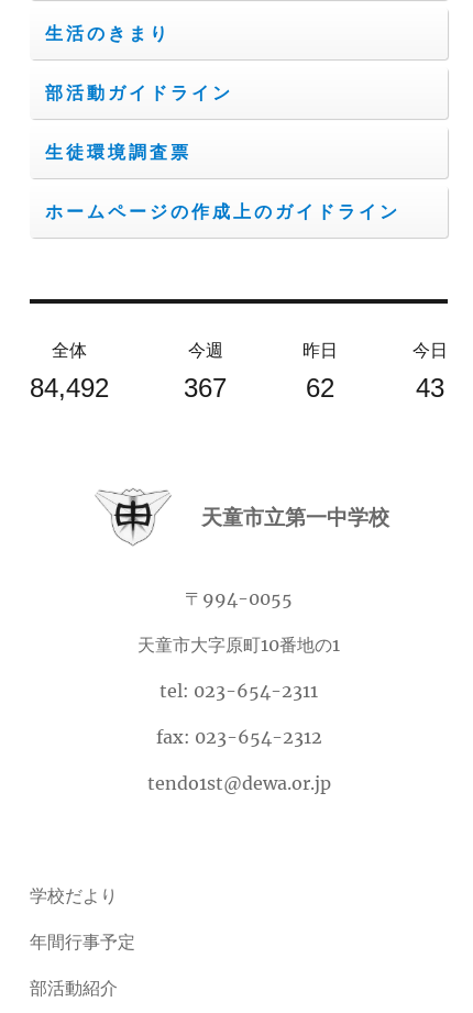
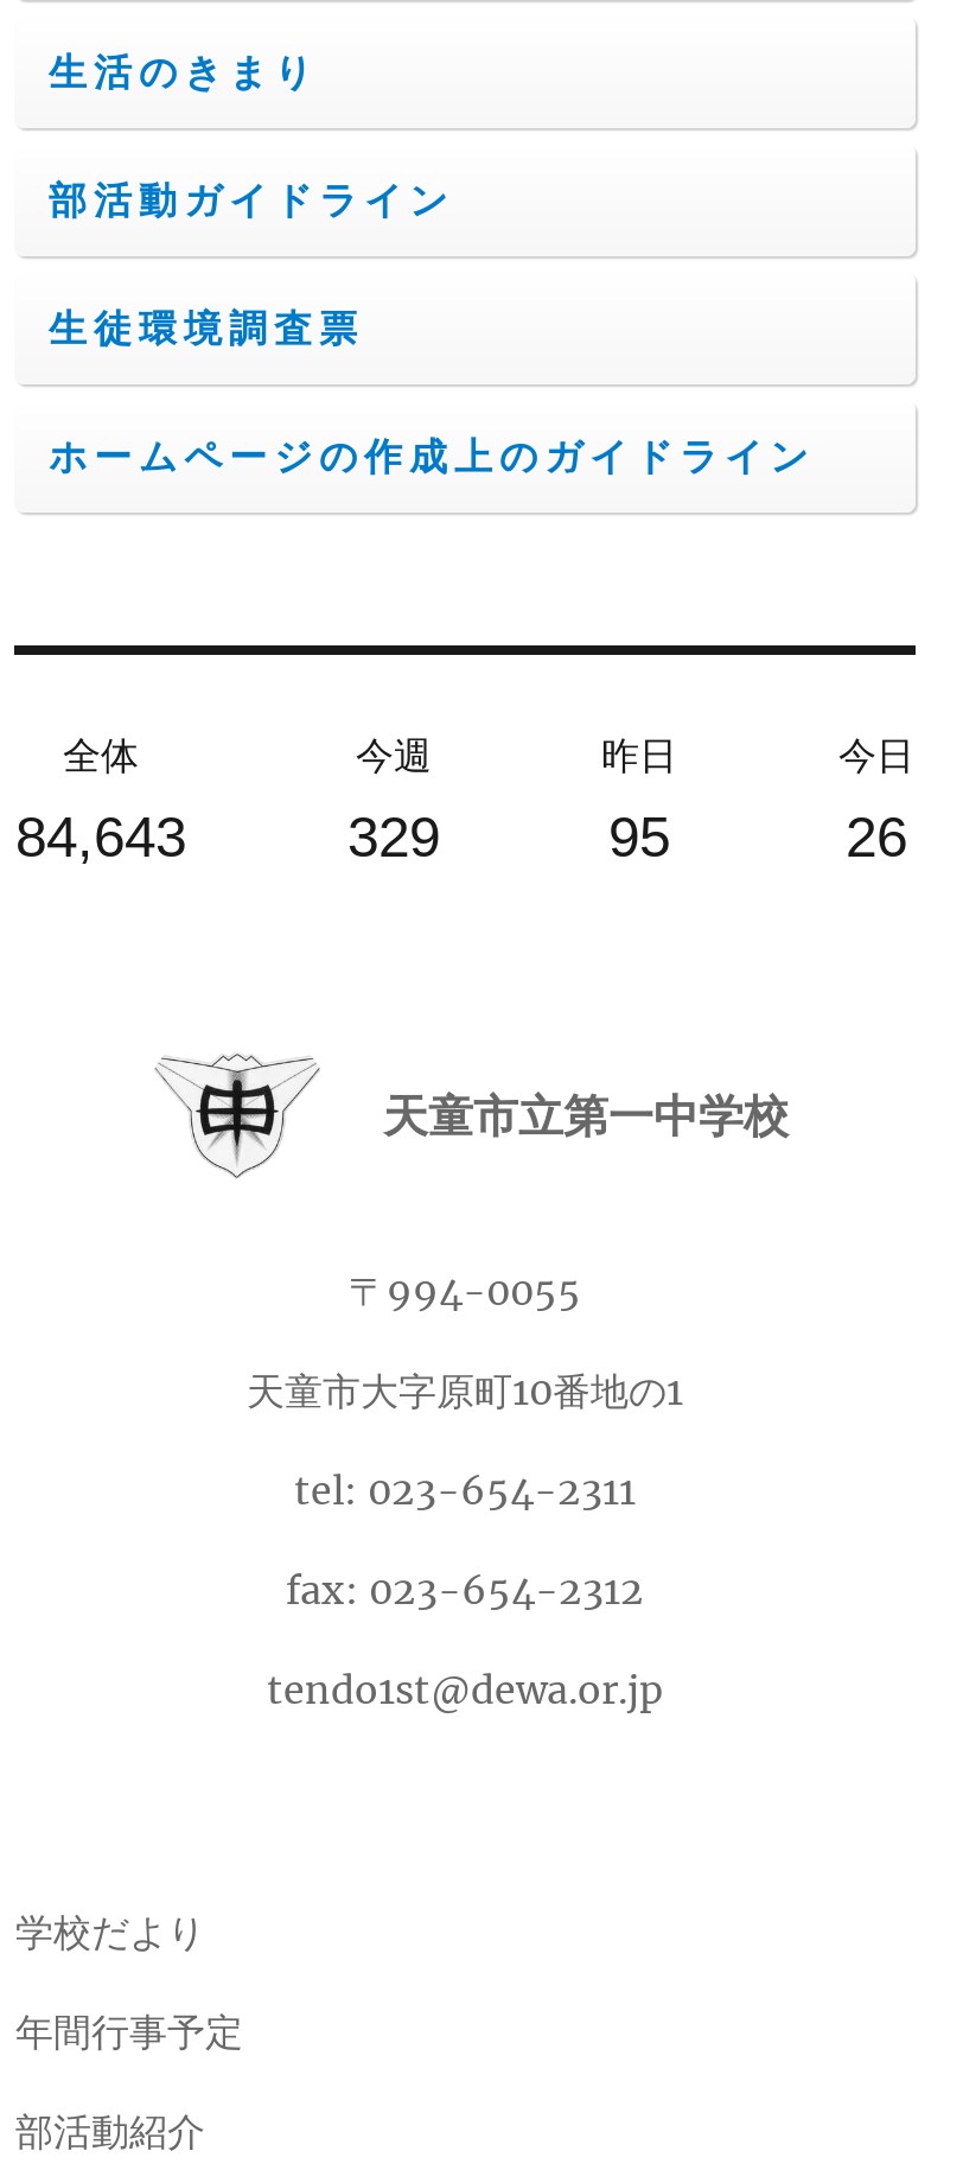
[30,372,109,402] 84,492 -> [15,803,186,868] 84,643
[184,372,227,402] 367 -> [347,803,440,868] 329
[305,372,334,402] 62 -> [608,803,670,868] 95
[415,372,444,402] 43 -> [846,803,907,868] 26

